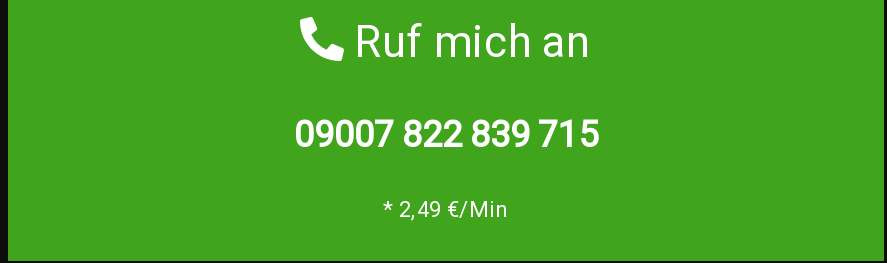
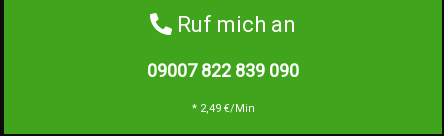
[294,112,598,154] 09007 822 839 715 -> [147,60,299,81] 09007 822 839 090

